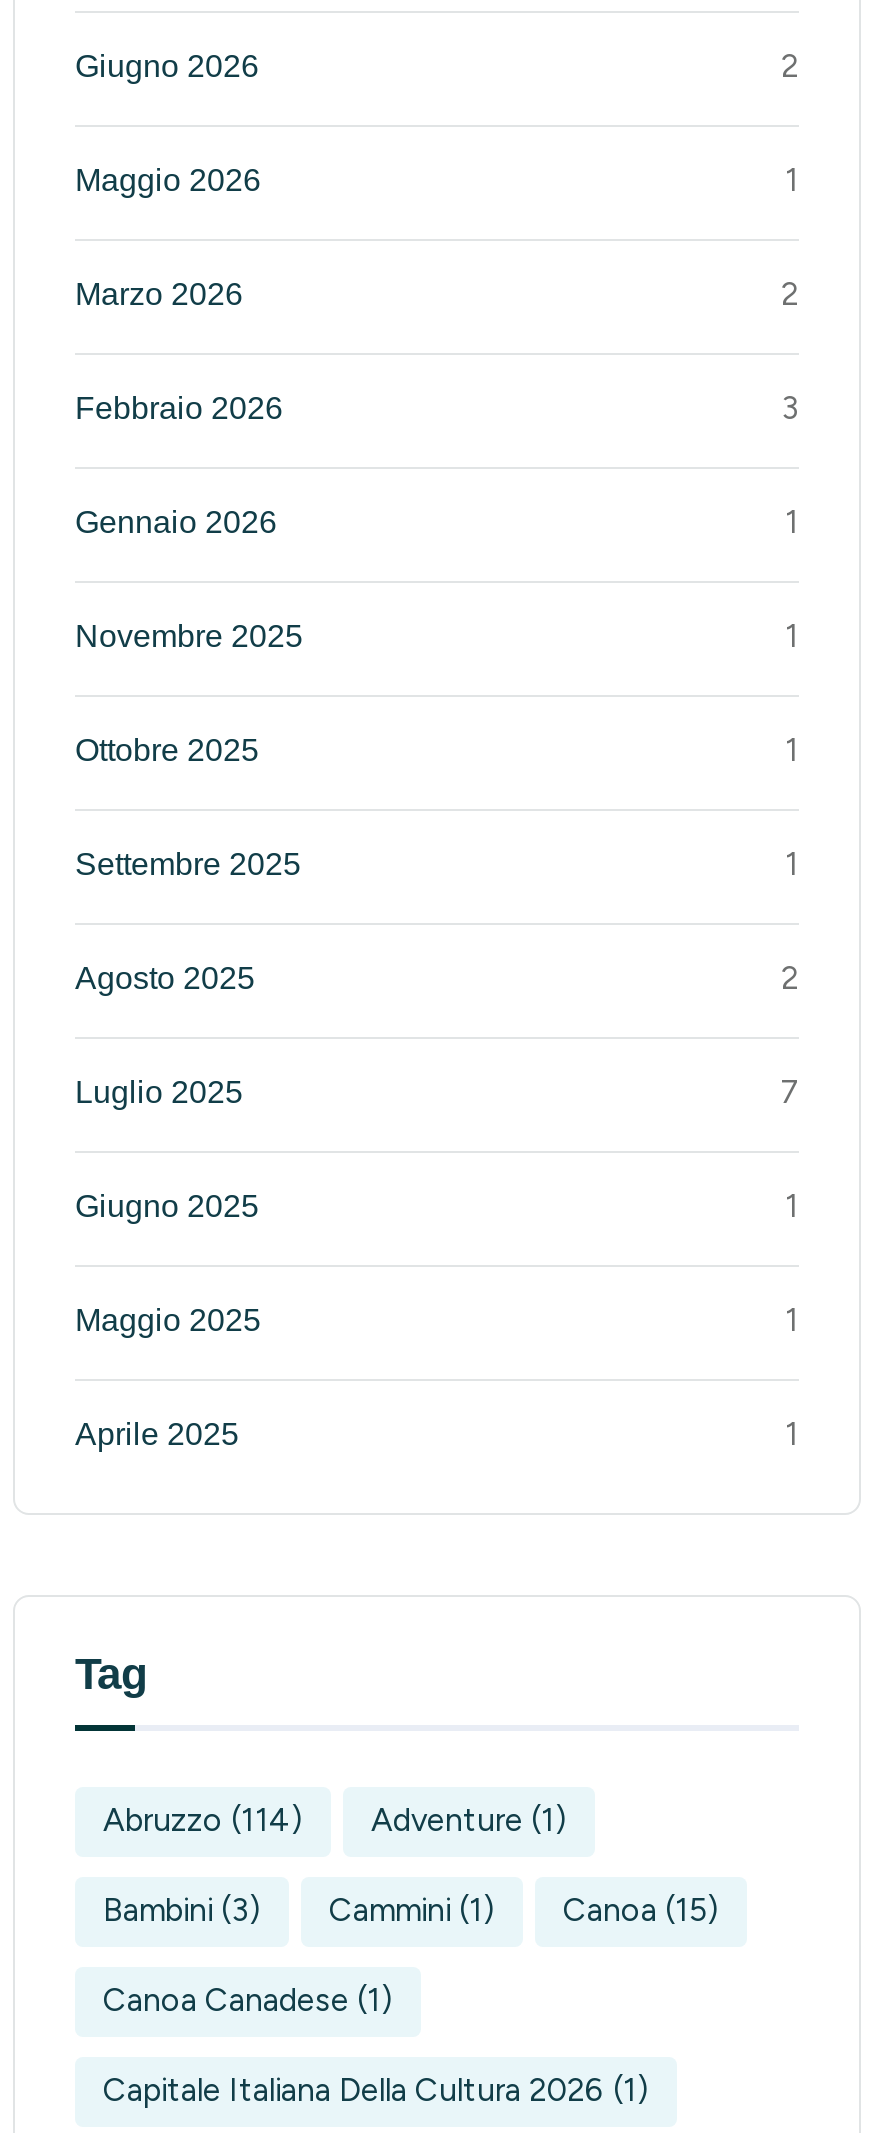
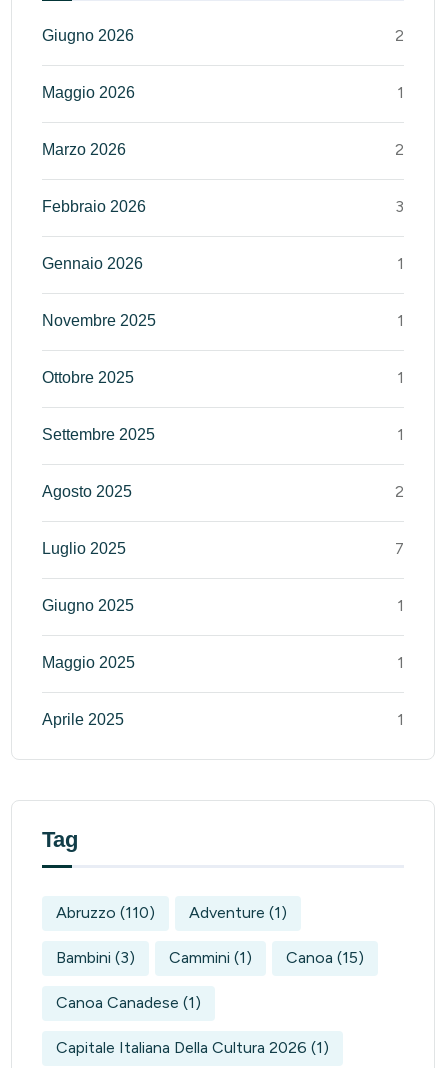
[103,1801,567,1839] Abruzzo (114) Adventure (1) -> [56,903,287,922] Abruzzo (110) Adventure (1)

